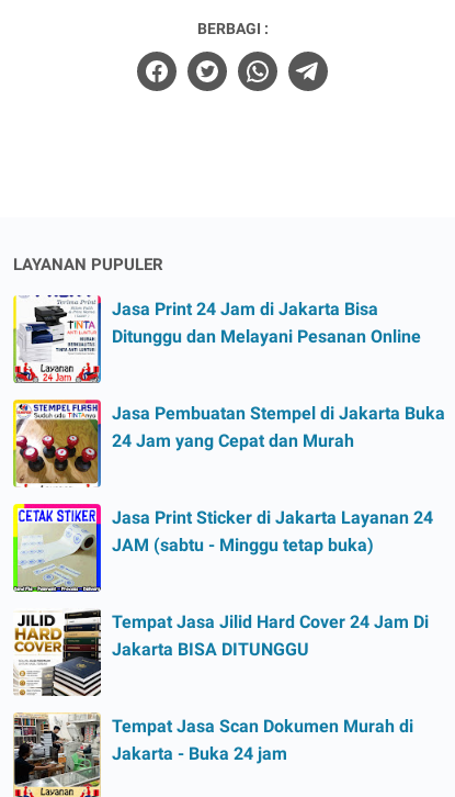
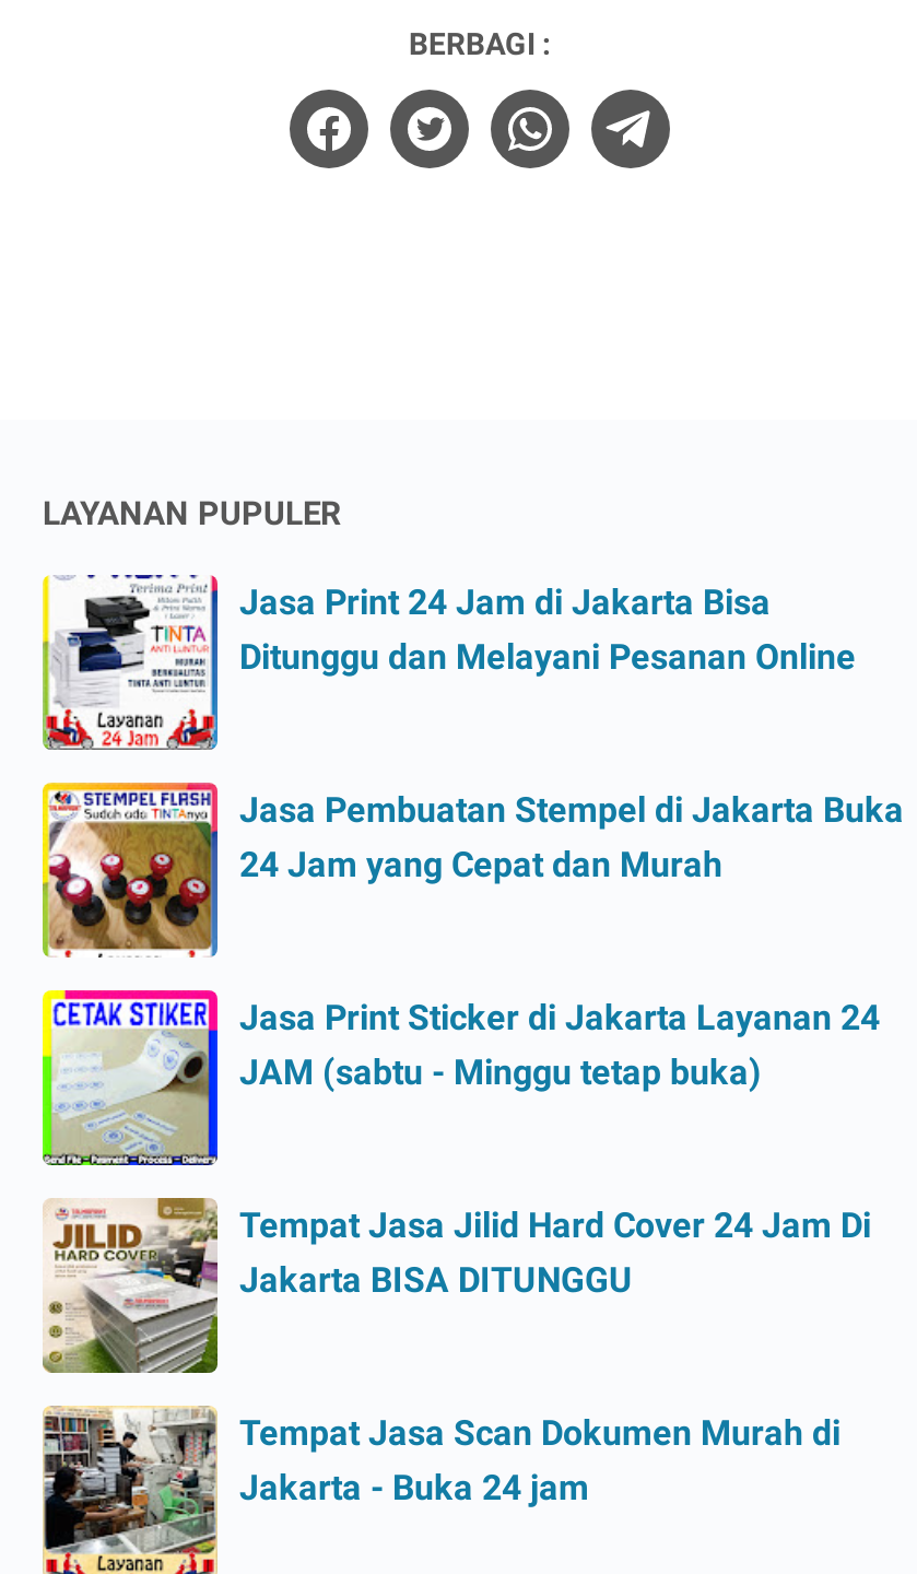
[13,608,102,696] [image] -> [43,1196,220,1375] [image]

